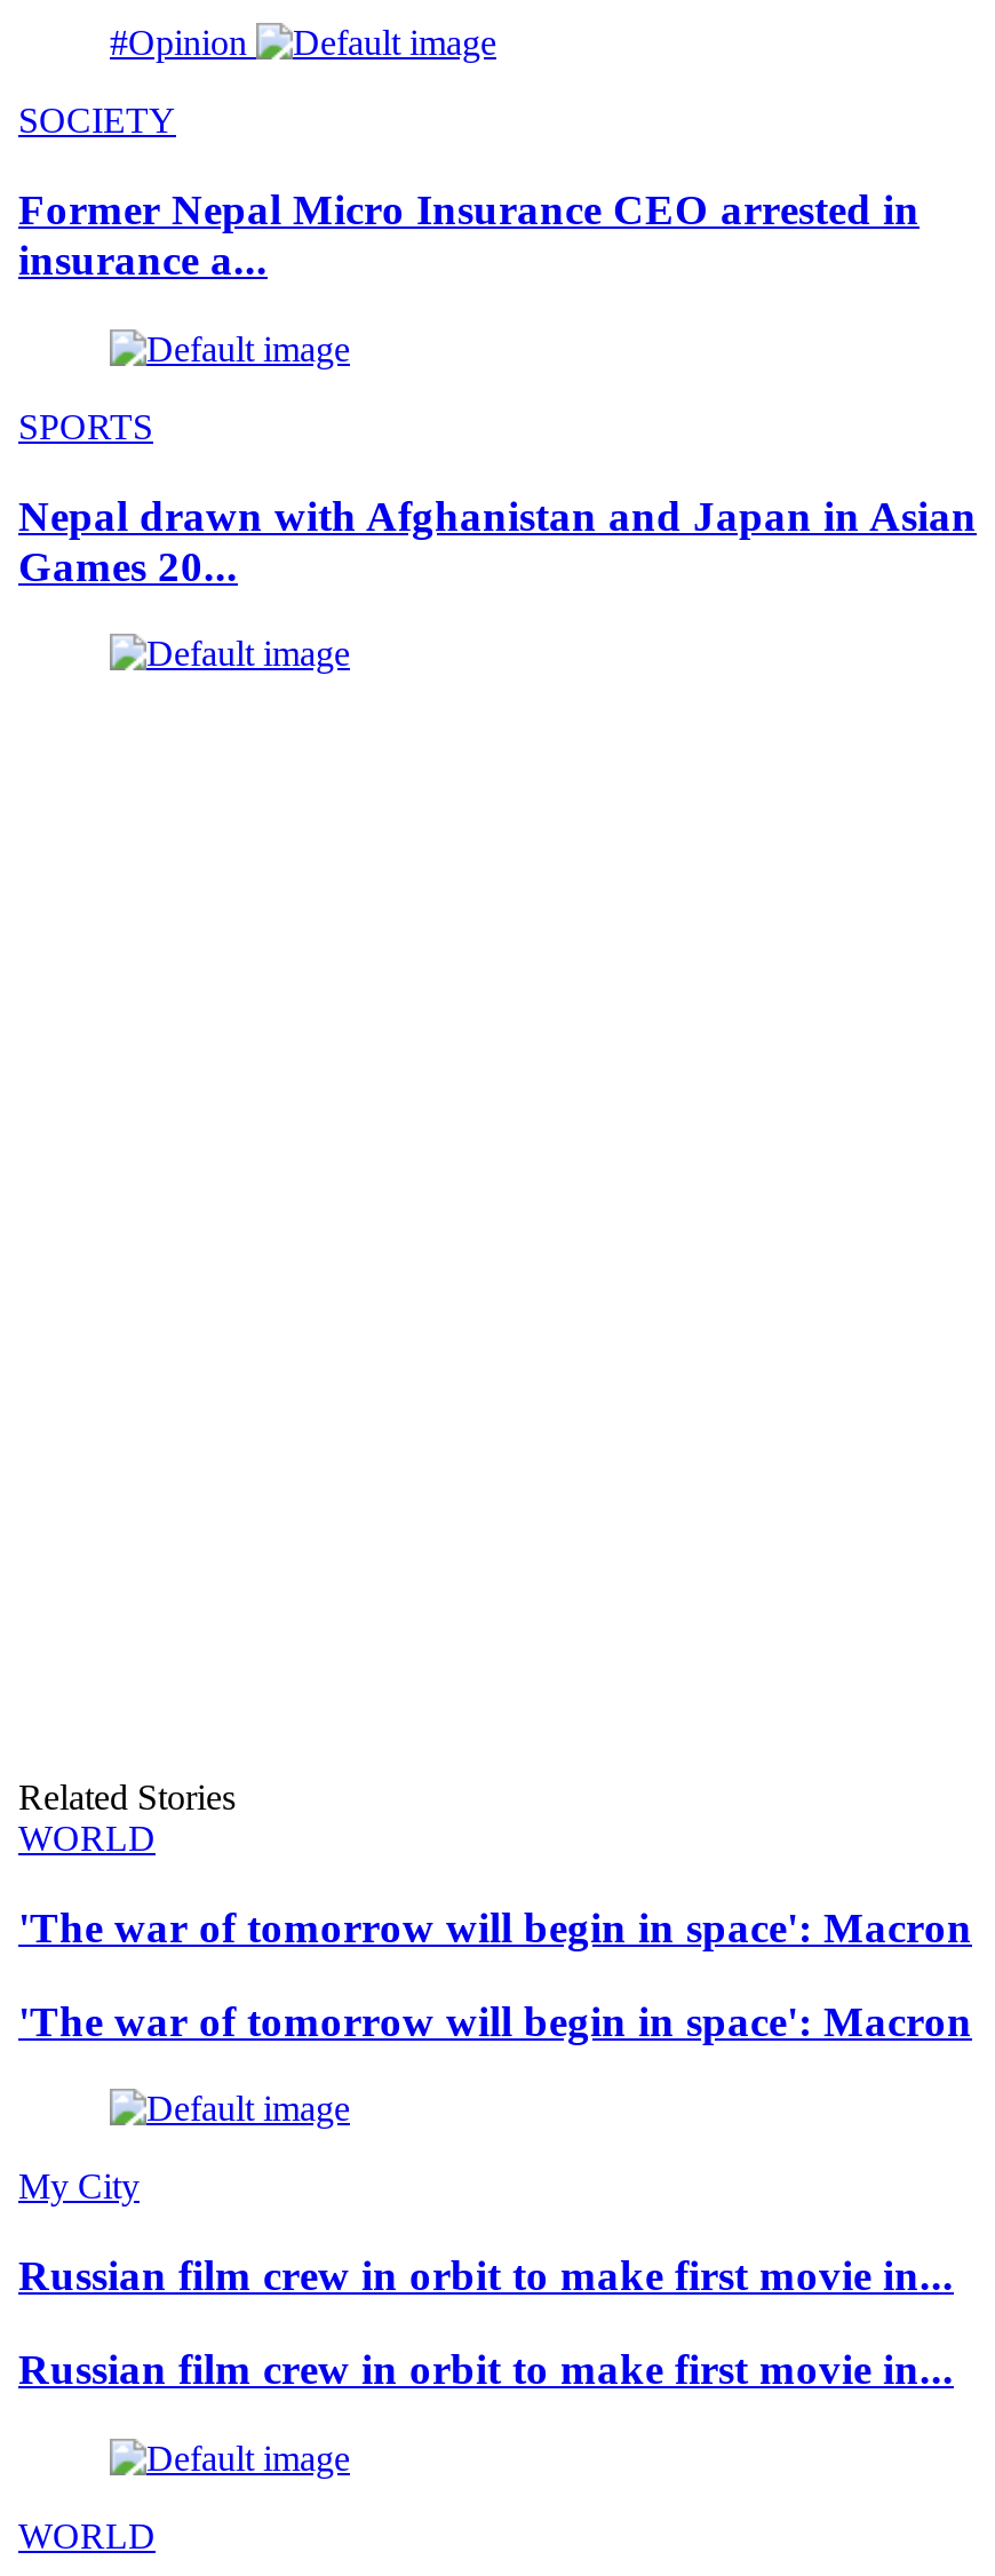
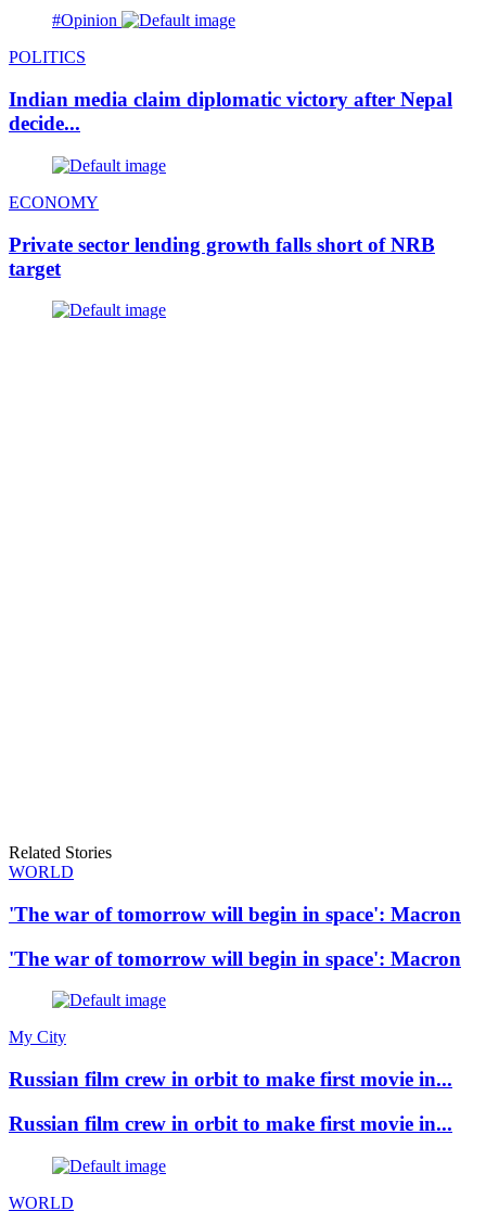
[18,102,176,140] SOCIETY -> [9,48,86,67] POLITICS
[18,186,920,284] Former Nepal Micro Insurance CEO arrested in | insurance a... -> [9,88,452,135] Indian media claim diplomatic victory after Nepal | decide...
[18,407,153,446] SPORTS -> [9,193,99,211] ECONOMY
[18,491,977,589] Nepal drawn with Afghanistan and Japan in Asian | Games 20... -> [9,233,435,280] Private sector lending growth falls short of NRB | target

